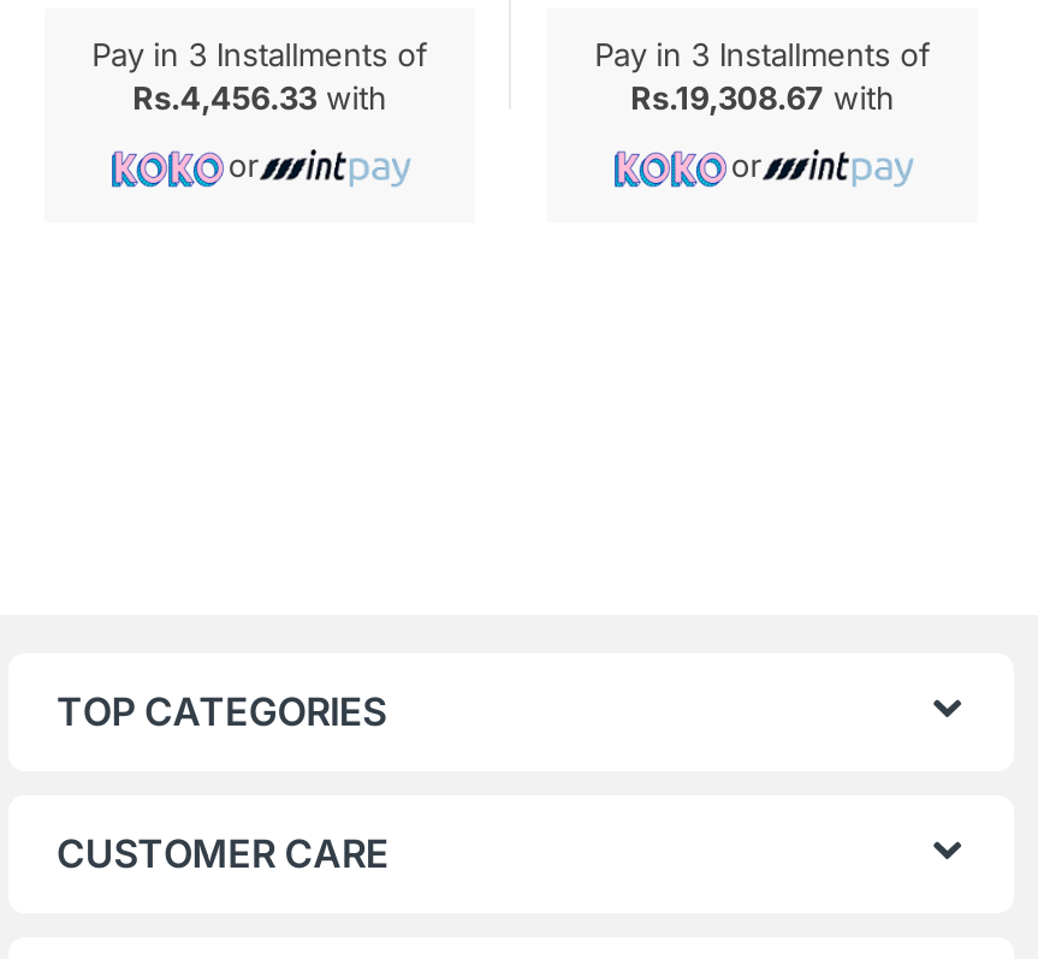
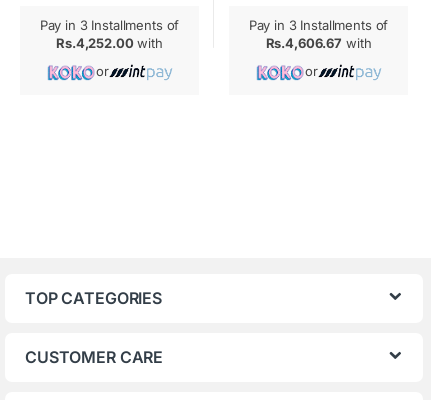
[133,77,387,116] Rs.4,456.33 with -> [56,35,163,51] Rs.4,252.00 with
[631,77,894,116] Rs.19,308.67 with -> [266,35,371,51] Rs.4,606.67 with

